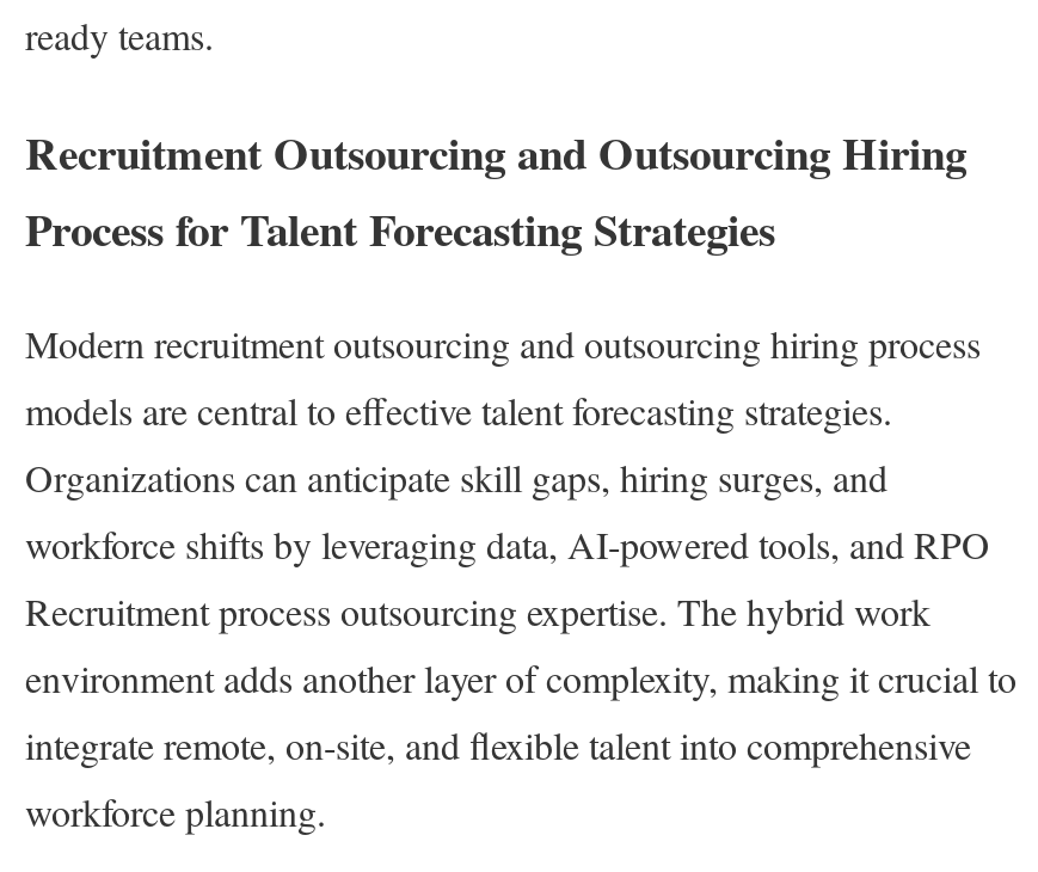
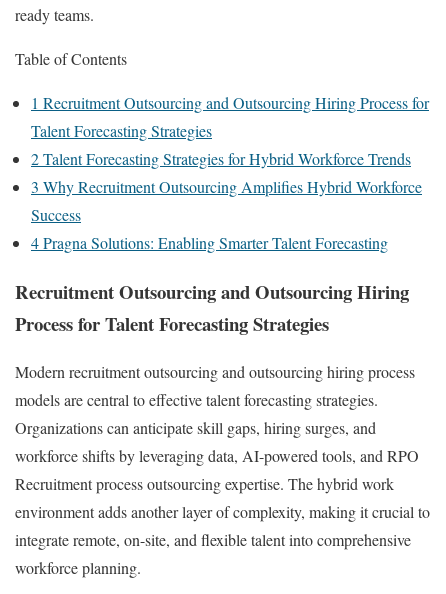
none -> [15,48,429,253] Table of Contents | 1 Recruitment Outsourcing and Outsourcing Hiring Process for | Talent Forecasting Strategies | 2 Talent Forecasting Strategies for Hybrid Workforce Trends | 3 Why Recruitment Outsourcing Amplifies Hybrid Workforce | Success | 4 Pragna Solutions: Enabling Smarter Talent Forecasting

